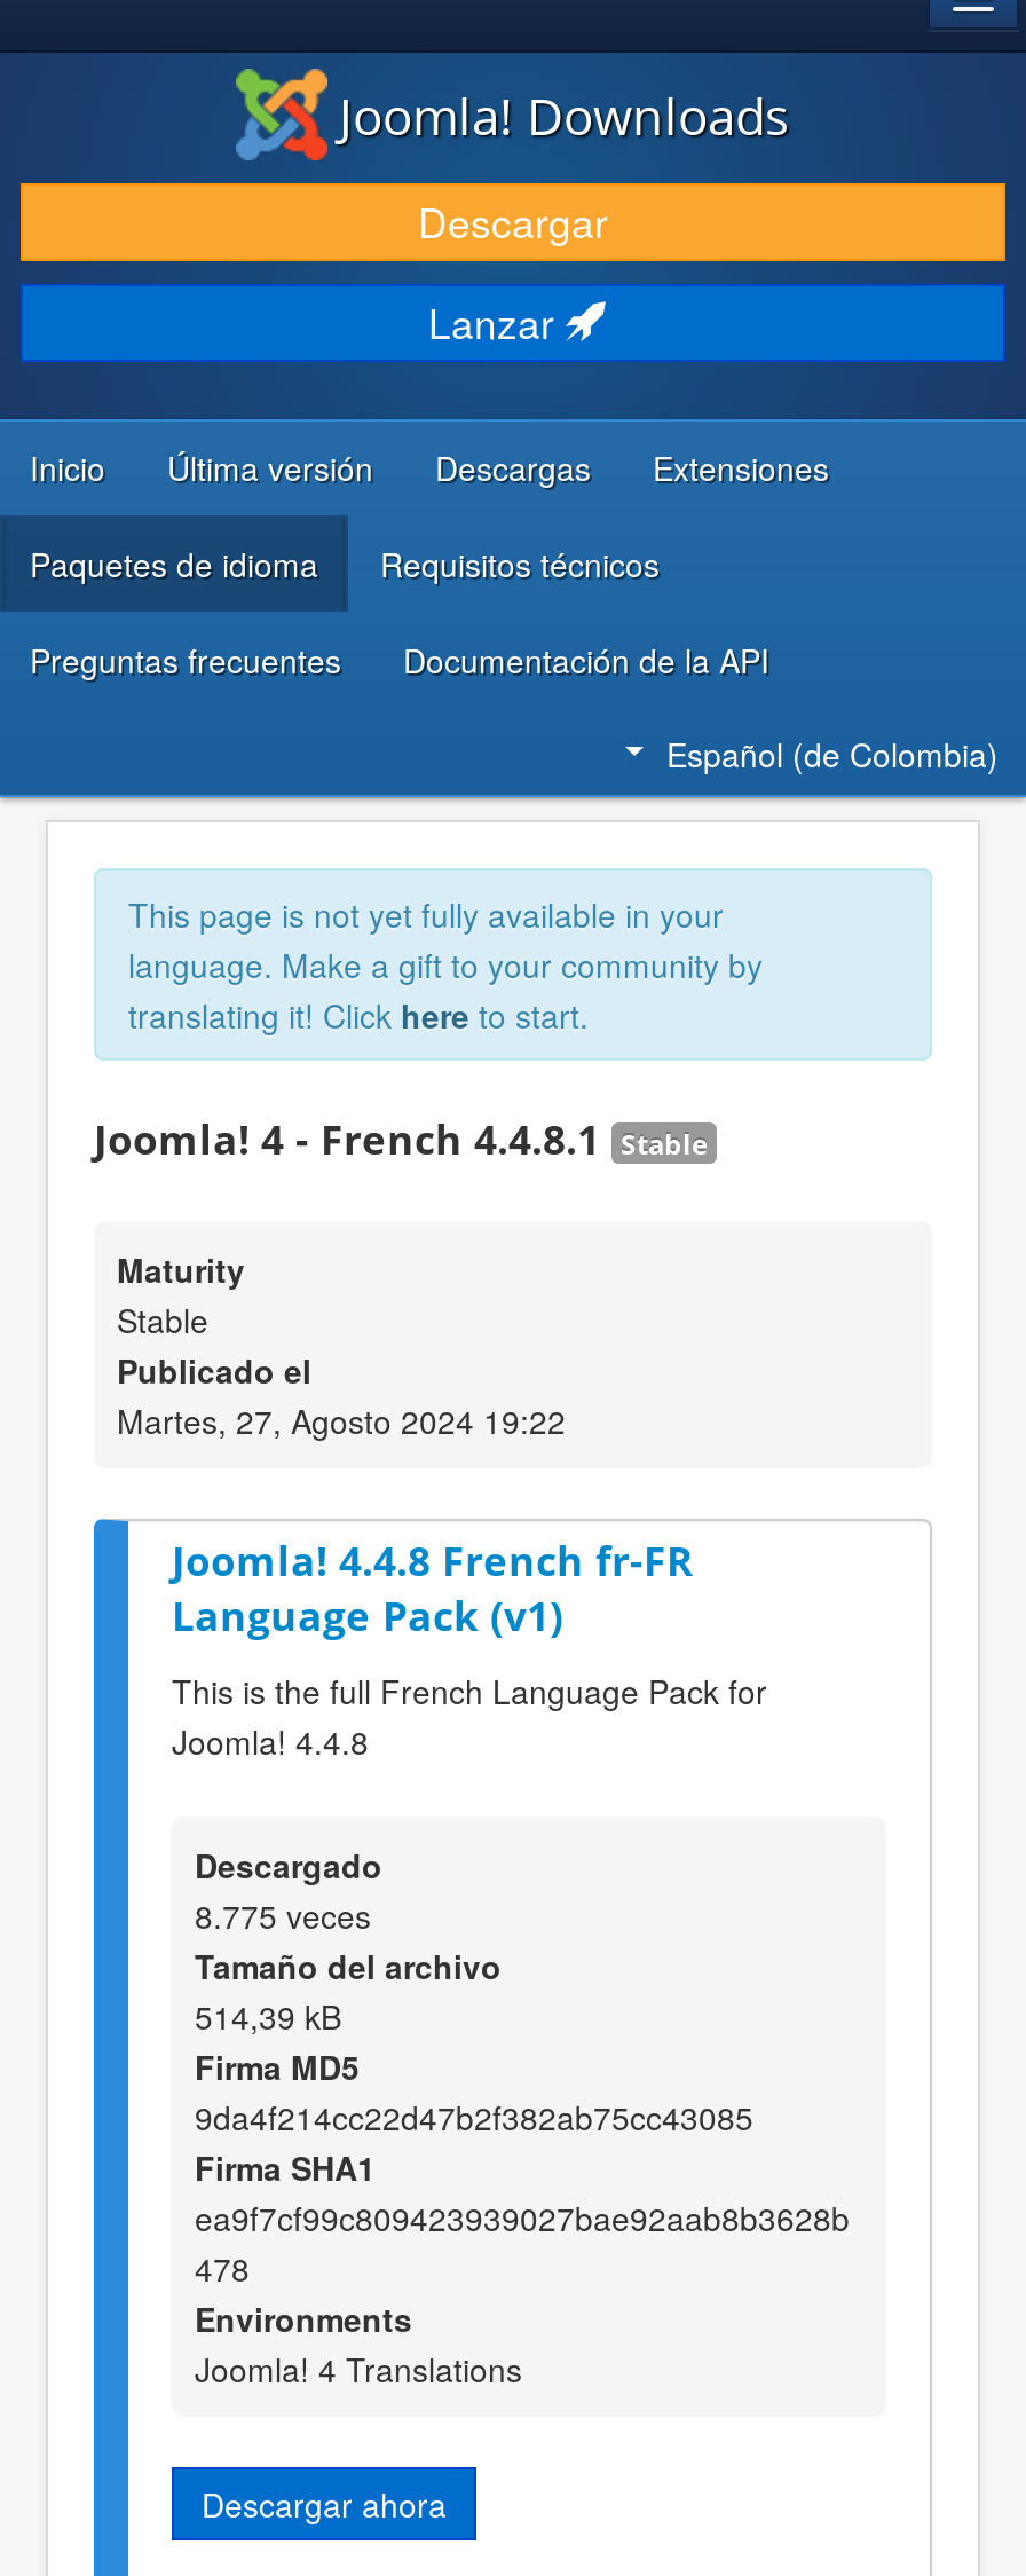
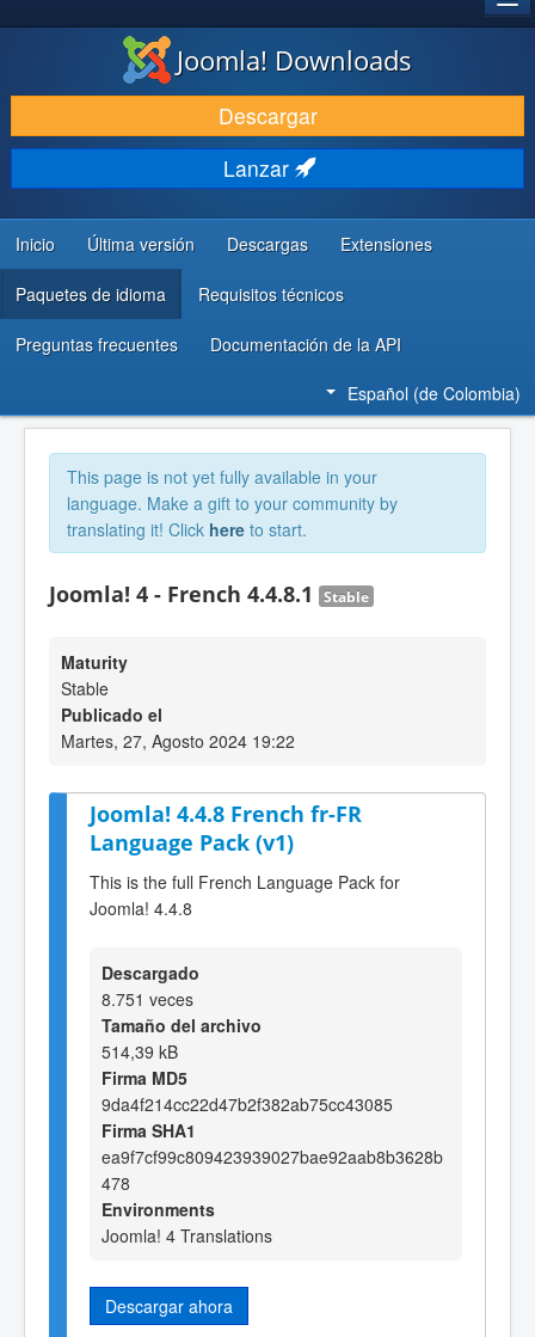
[195,1892,371,1938] 8.775 veces -> [102,987,193,1011] 8.751 veces

